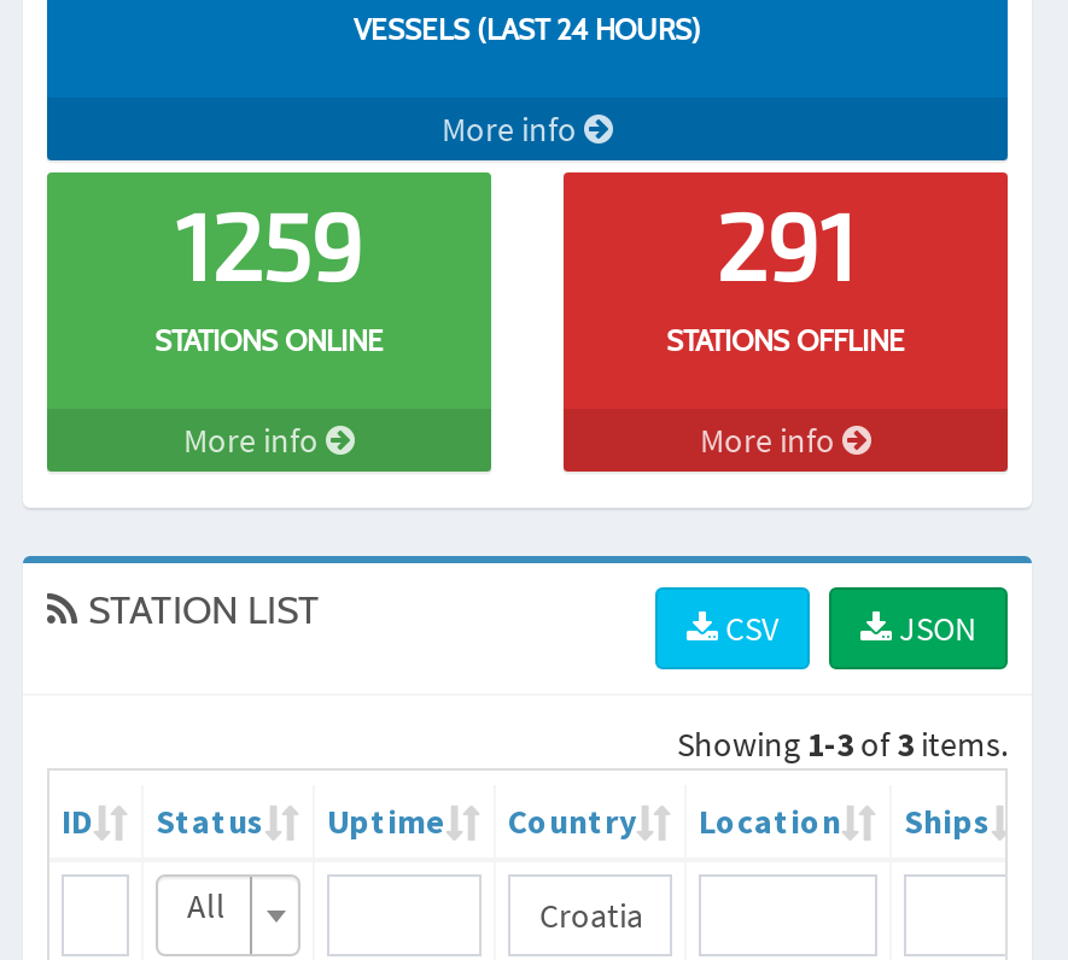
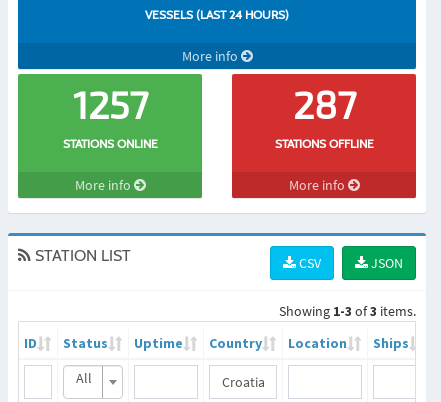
[175,189,363,300] 1259 -> [72,81,147,127] 1257
[716,189,856,300] 291 -> [292,81,355,127] 287

